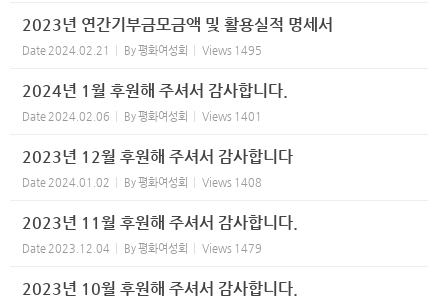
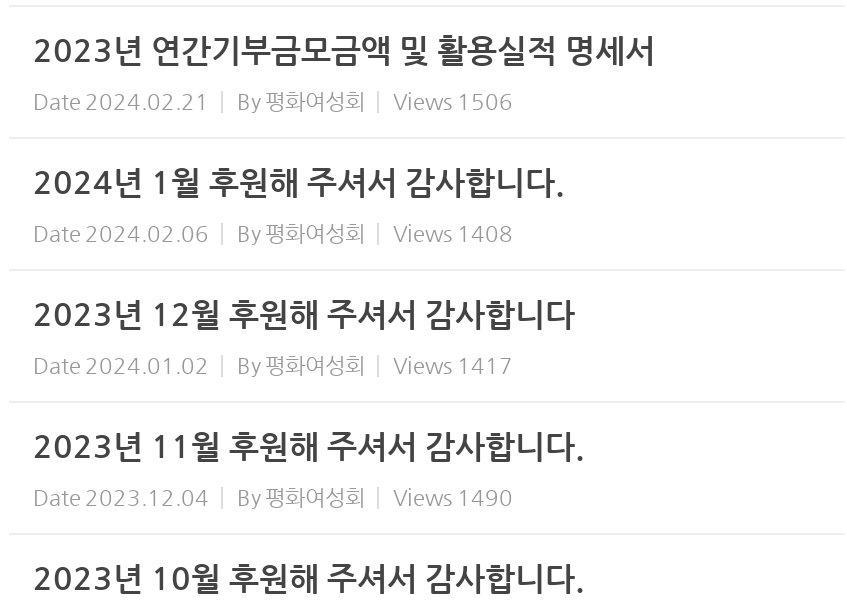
[22,44,262,57] Date 2024.02.21 By 평화여성회 Views 1495 -> [33,89,513,115] Date 2024.02.21 By 평화여성회 Views 1506
[22,110,262,123] Date 2024.02.06 By 평화여성회 Views 1401 -> [33,221,513,247] Date 2024.02.06 By 평화여성회 Views 1408
[22,176,262,189] Date 2024.01.02 By 평화여성회 Views 1408 -> [33,353,513,379] Date 2024.01.02 By 평화여성회 Views 1417
[22,242,262,255] Date 2023.12.04 By 평화여성회 Views 1479 -> [33,485,513,511] Date 2023.12.04 By 평화여성회 Views 1490

